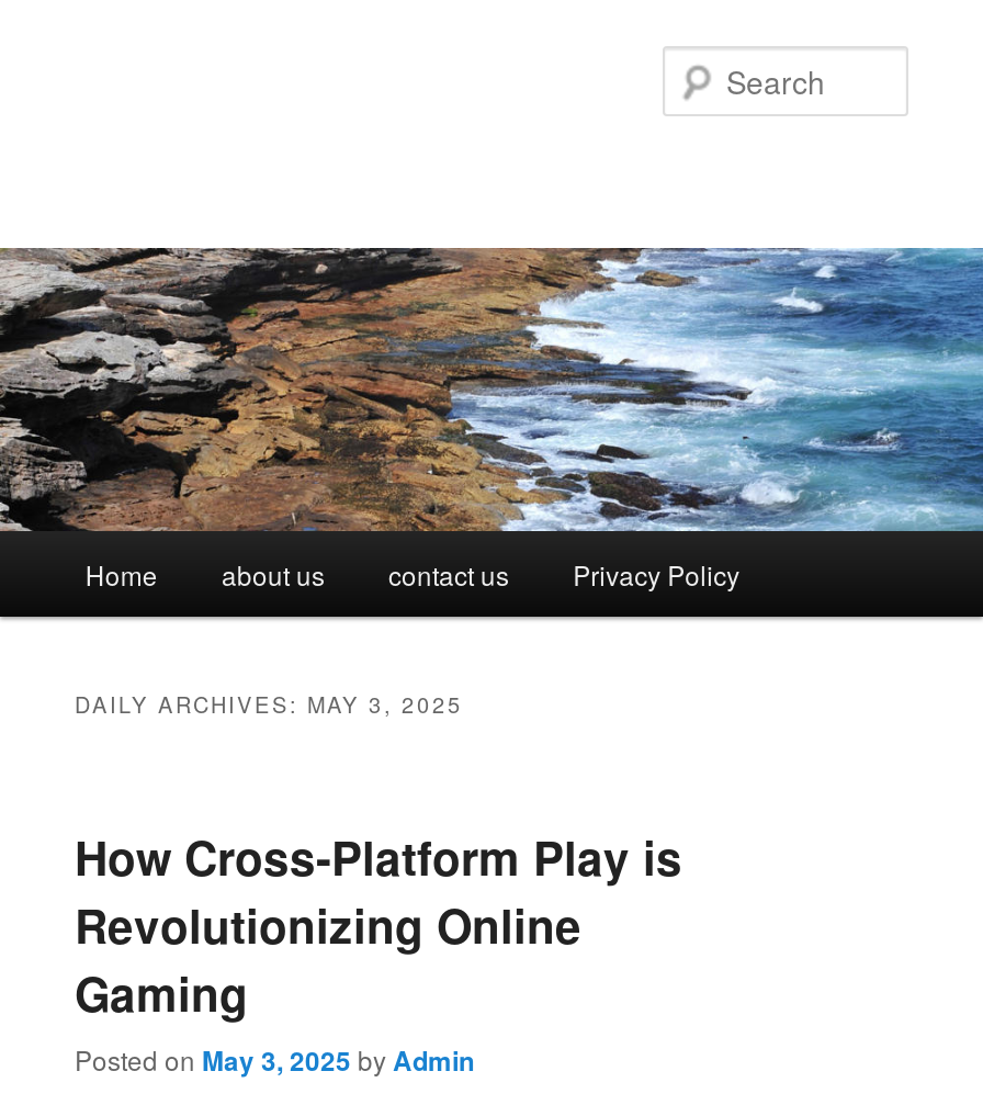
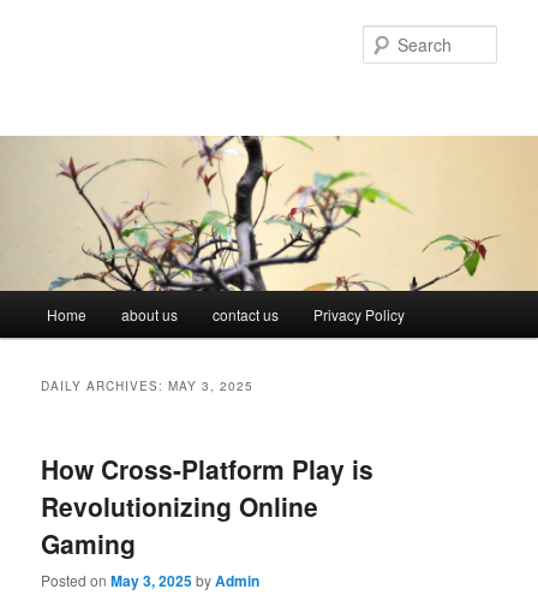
[7,246,976,533] [image] -> [4,135,534,292] [image]

